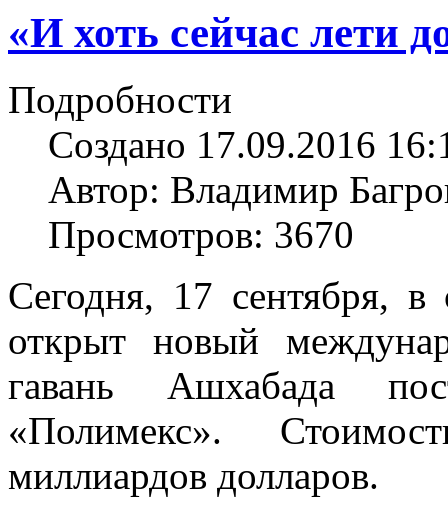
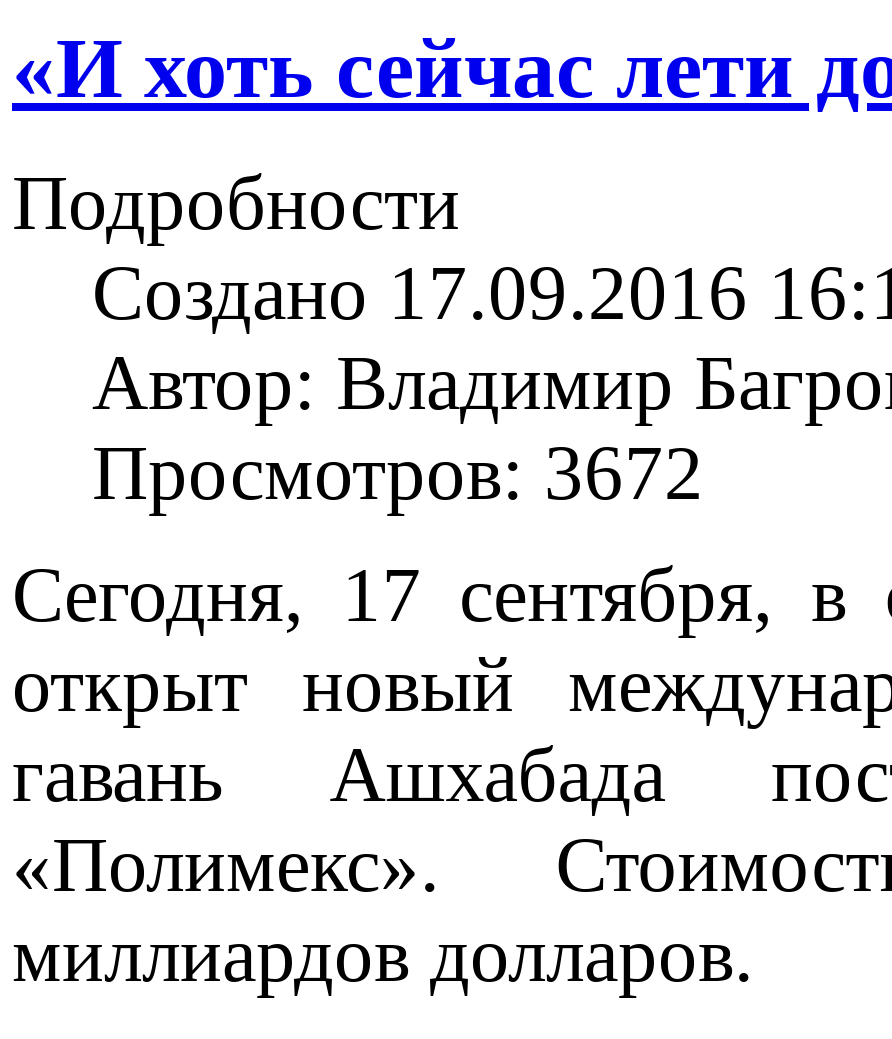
[48,213,354,256] Просмотров: 3670 -> [92,429,704,515] Просмотров: 3672

